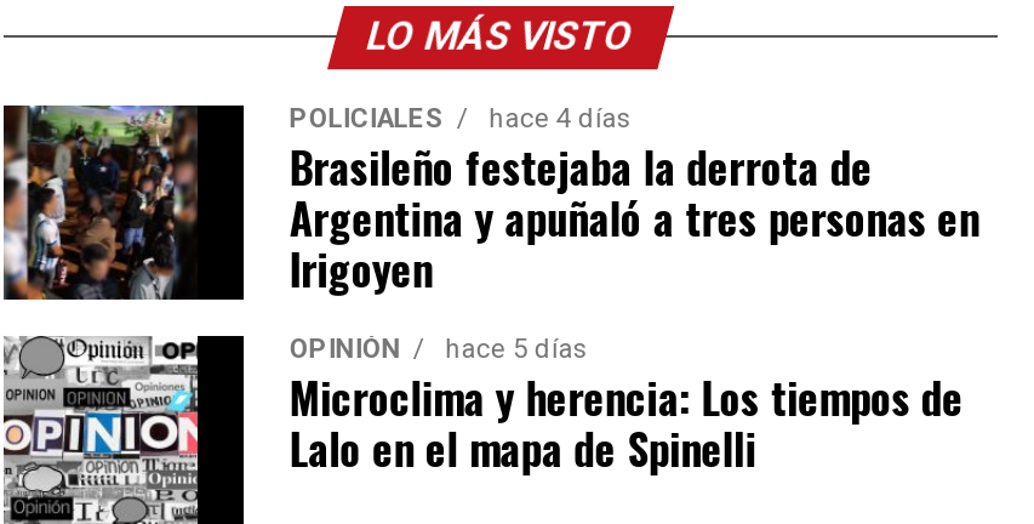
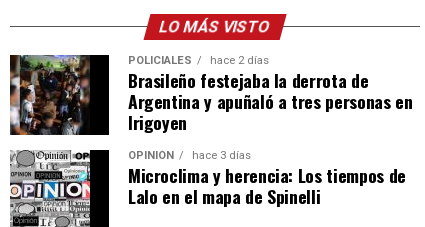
[289,103,631,135] POLICIALES hace 4 días -> [128,53,269,66] POLICIALES hace 2 días
[289,334,588,365] OPINIÓN hace 5 días -> [128,148,251,161] OPINIÓN hace 3 días

